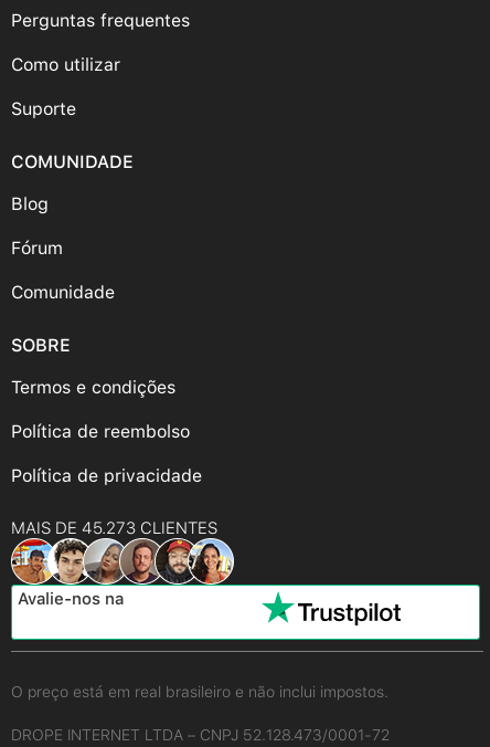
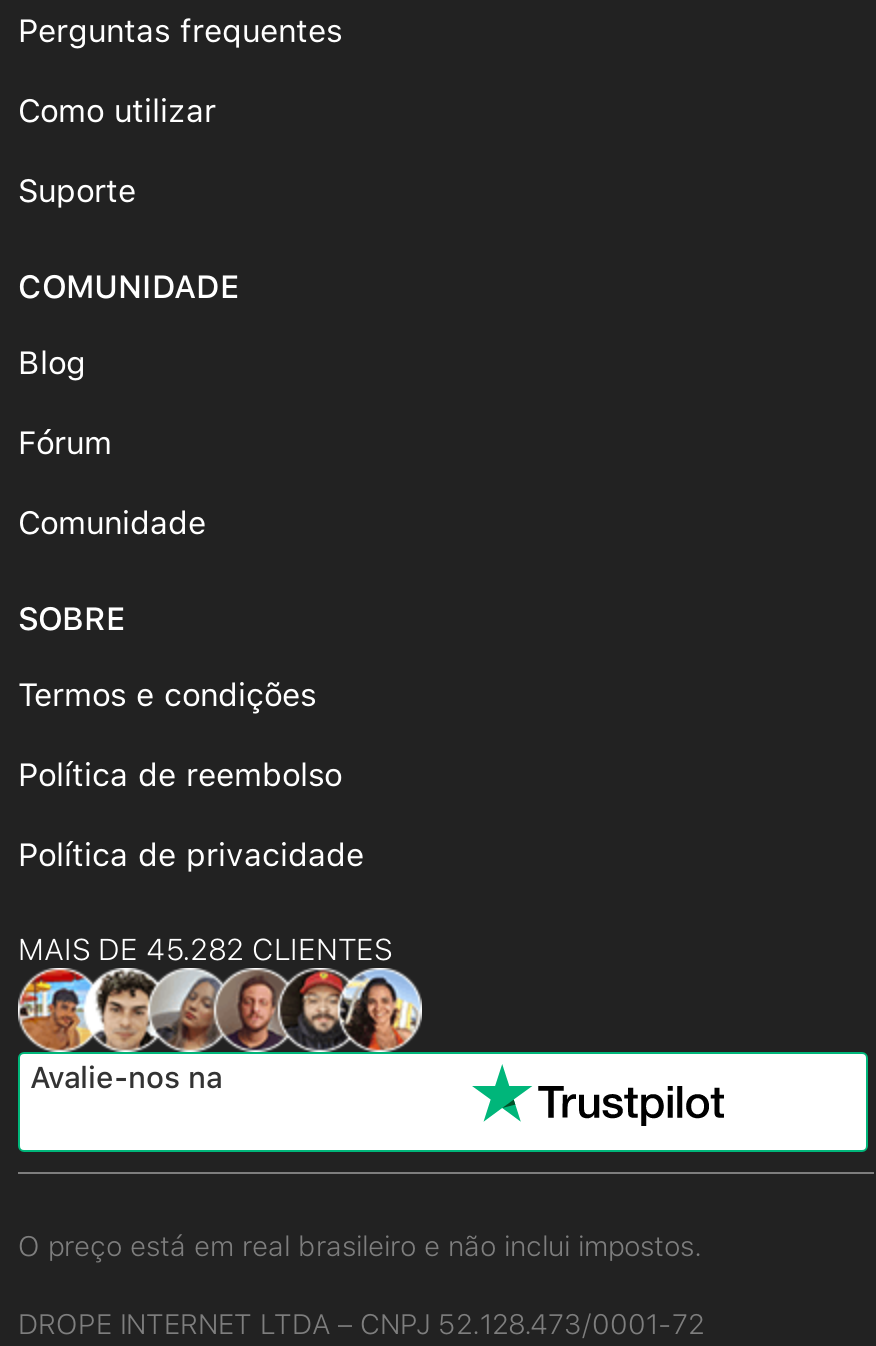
[11,518,217,538] MAIS DE 45.273 CLIENTES -> [18,932,392,968] MAIS DE 45.282 CLIENTES

